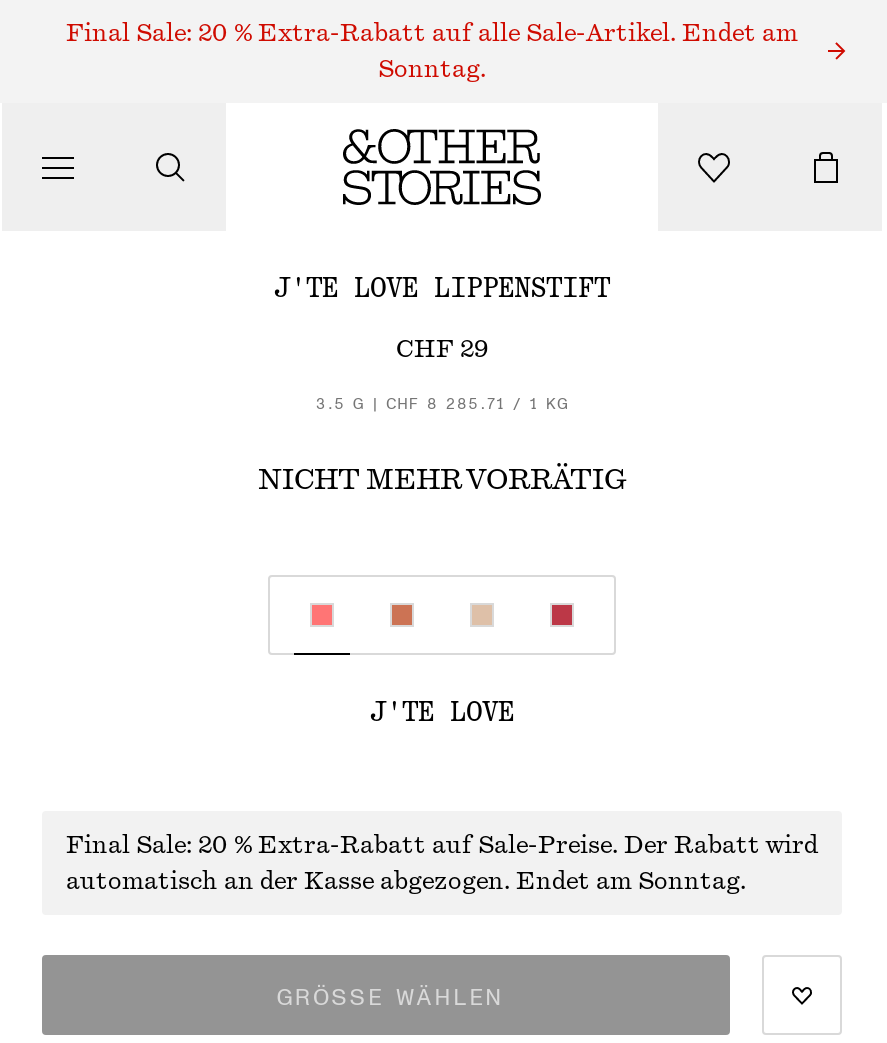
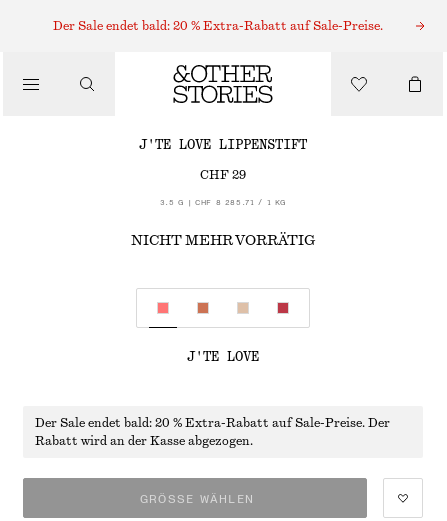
[66,21,798,81] Final Sale: 20 % Extra-Rabatt auf alle Sale-Artikel. Endet am | Sonntag. -> [53,20,383,32] Der Sale endet bald: 20 % Extra-Rabatt auf Sale-Preise.
[66,833,818,857] Final Sale: 20 % Extra-Rabatt auf Sale-Preise. Der Rabatt wird -> [35,417,390,429] Der Sale endet bald: 20 % Extra-Rabatt auf Sale-Preise. Der
[66,869,746,893] automatisch an der Kasse abgezogen. Endet am Sonntag. -> [35,435,253,447] Rabatt wird an der Kasse abgezogen.

